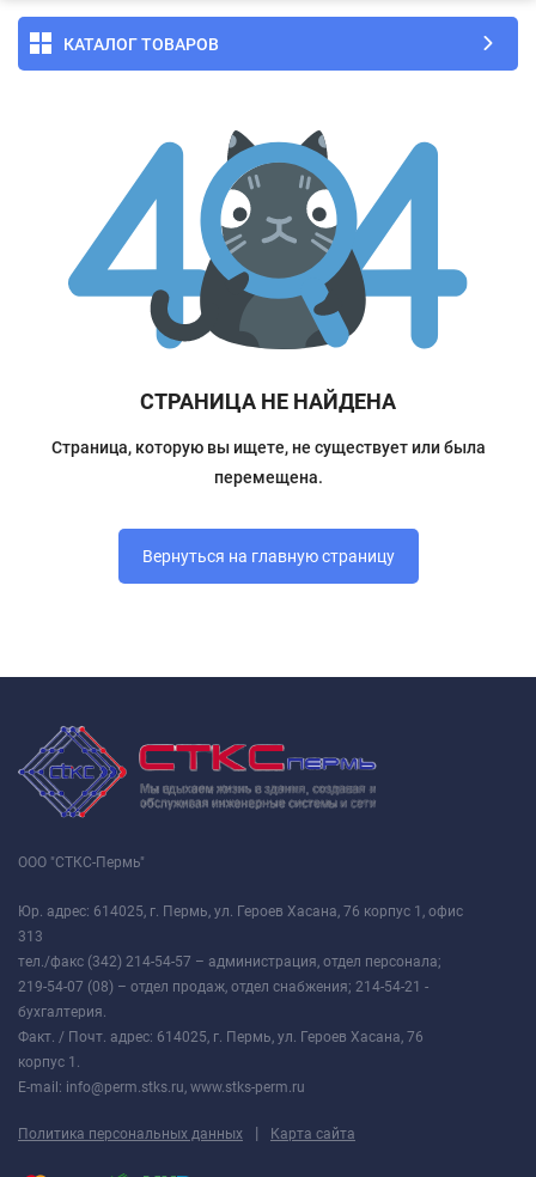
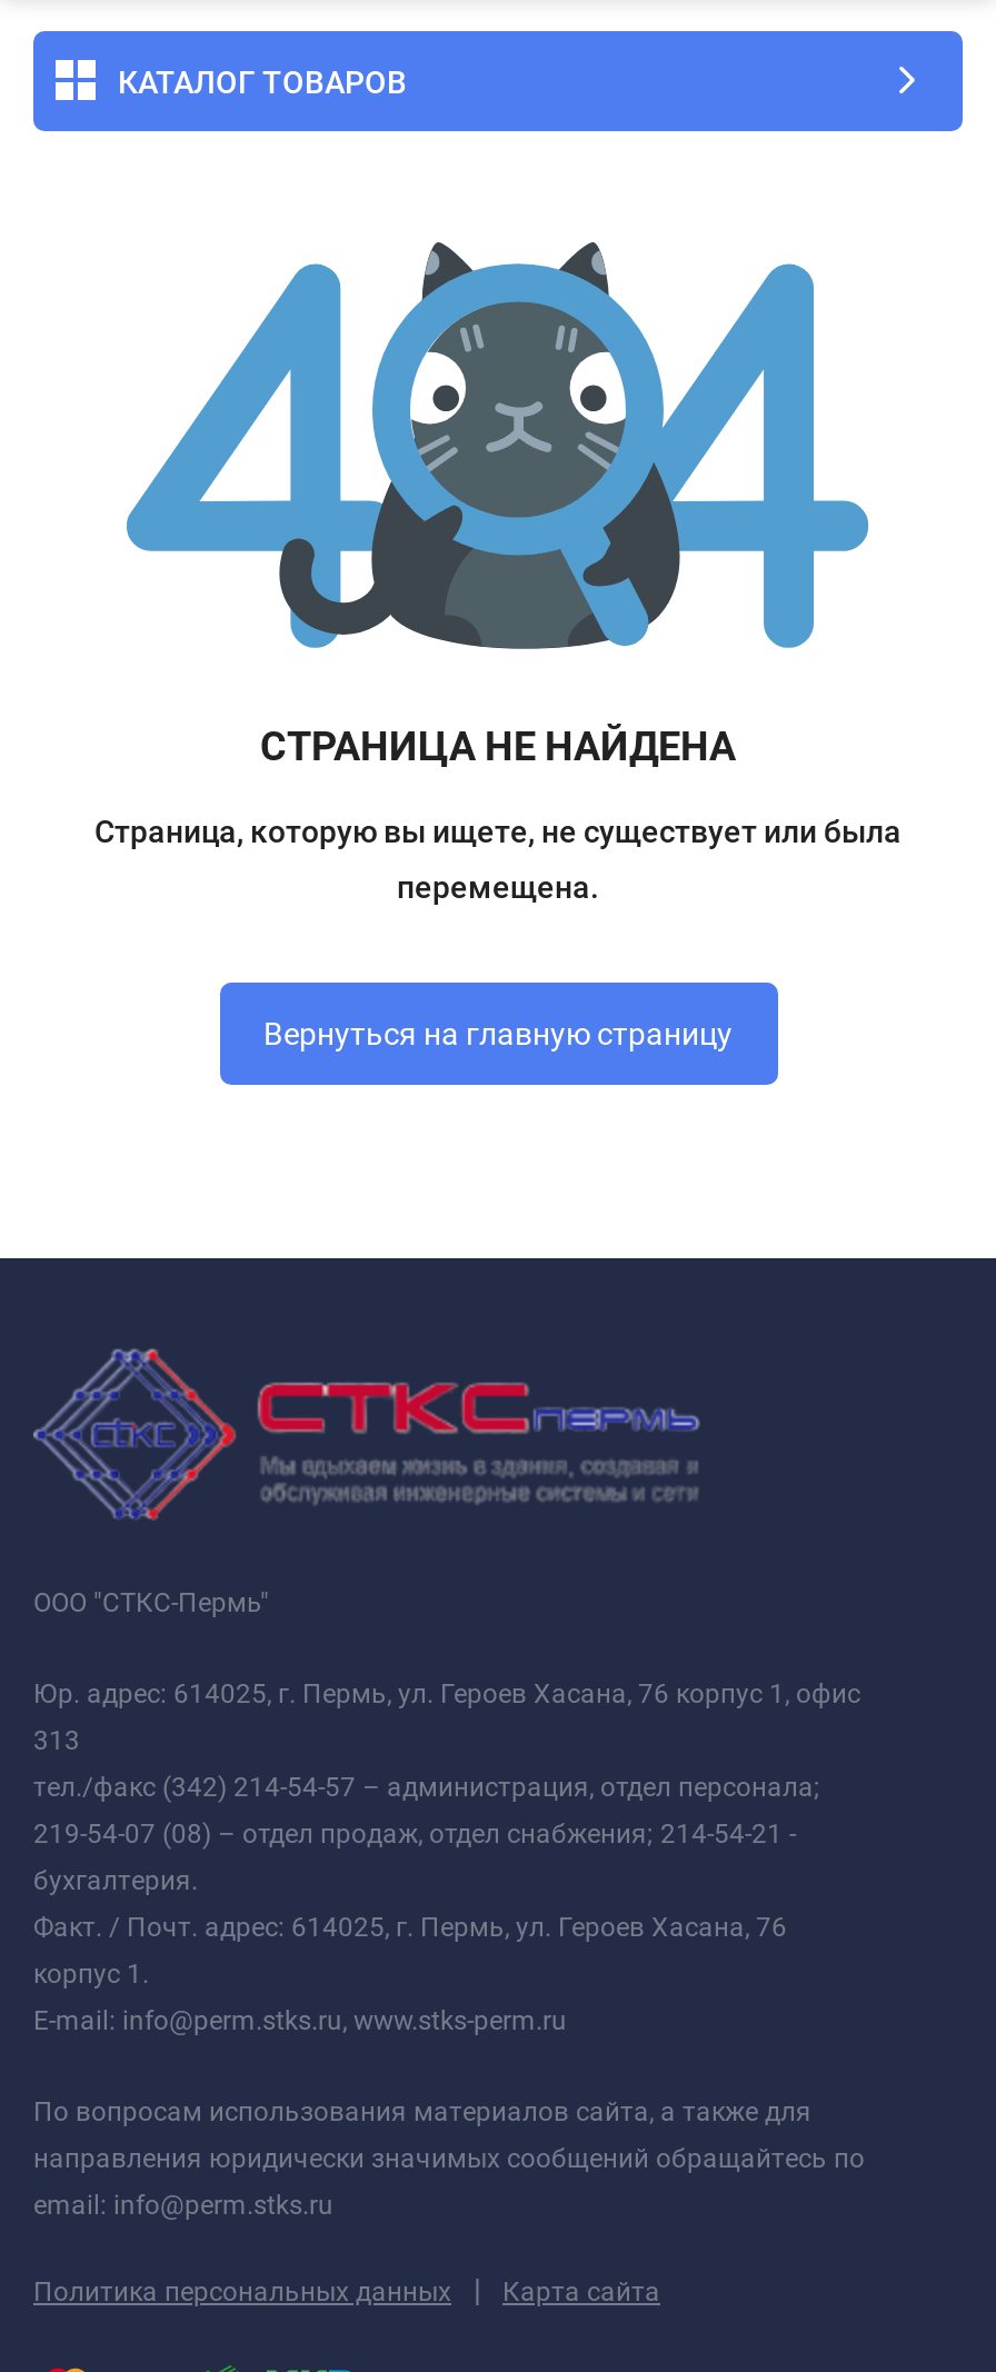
none -> [33,2097,865,2221] По вопросам использования материалов сайта, а также для | направления юридически значимых сообщений обращайтесь по | email: info@perm.stks.ru

